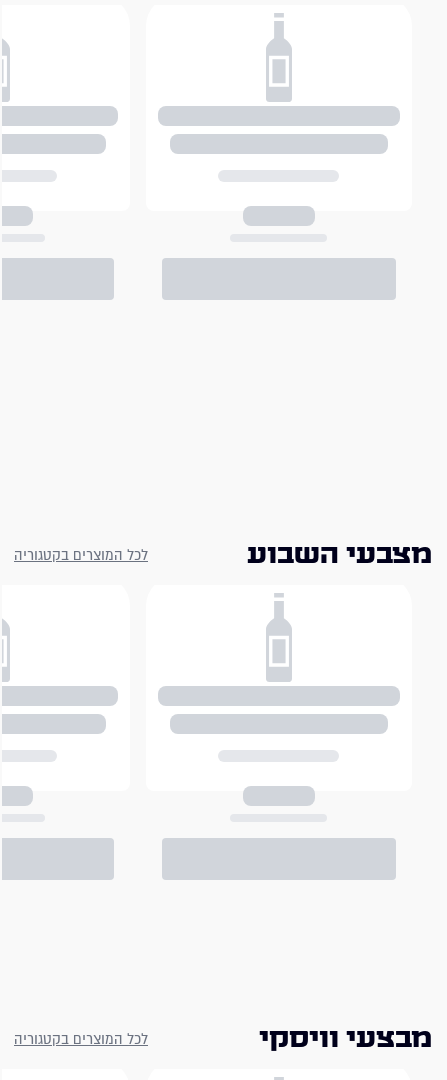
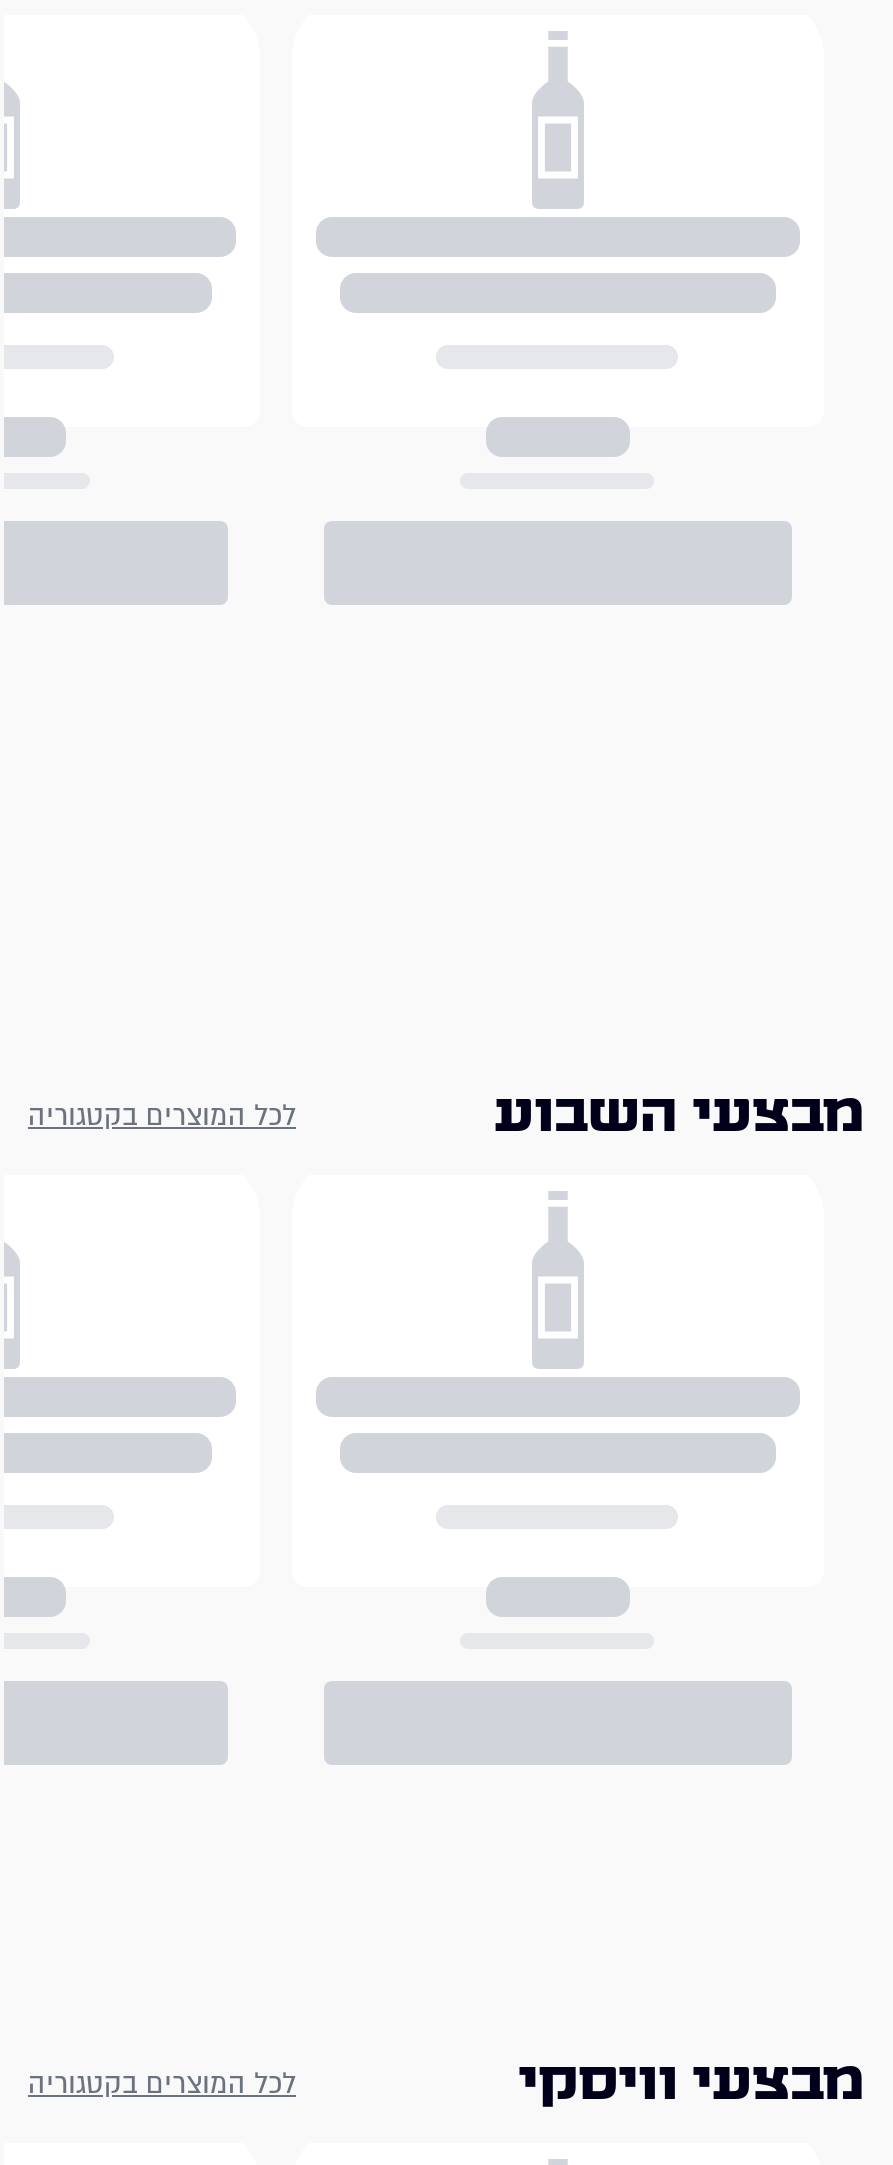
[247,541,432,568] מצבעי השבוע -> [494,1087,864,1141] מבצעי השבוע

